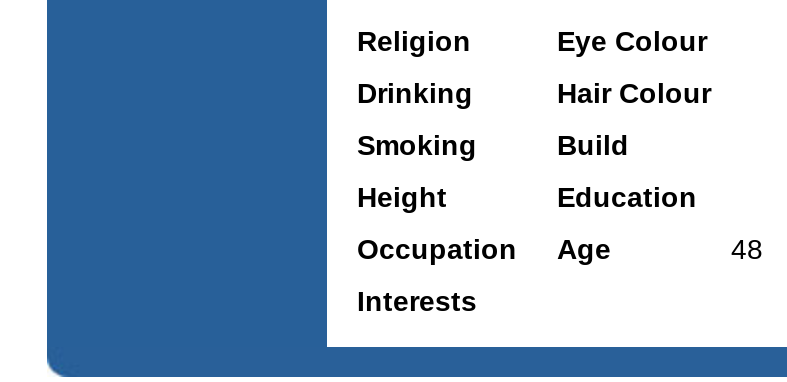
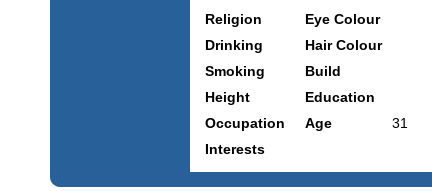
[731,233,763,265] 48 -> [392,115,408,131] 31

